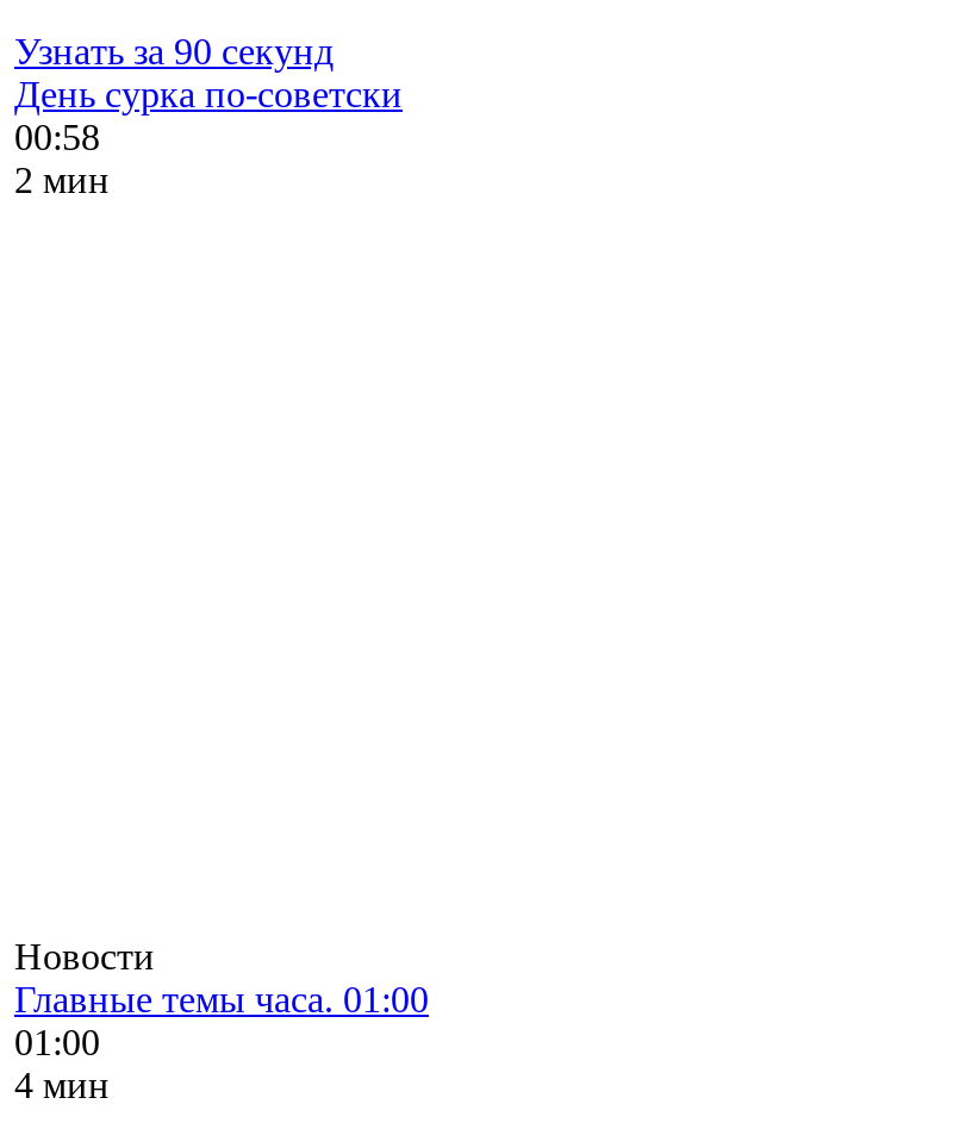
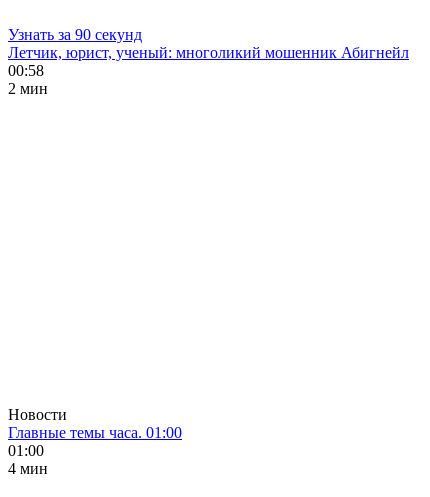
[14,74,403,114] День сурка по-советски -> [8,44,409,61] Летчик, юрист, ученый: многоликий мошенник Абигнейл

